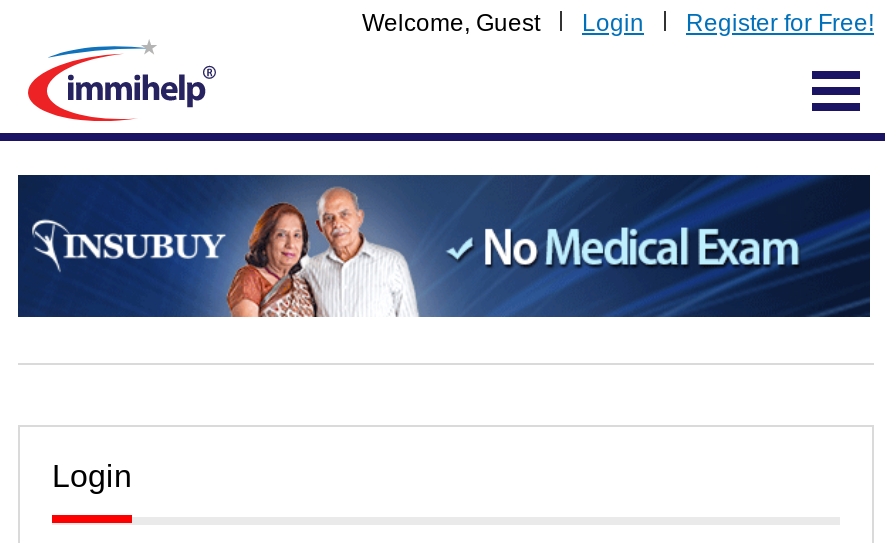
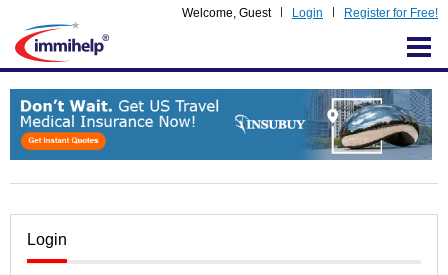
[18,173,872,319] [image] -> [9,88,436,161] [image]

